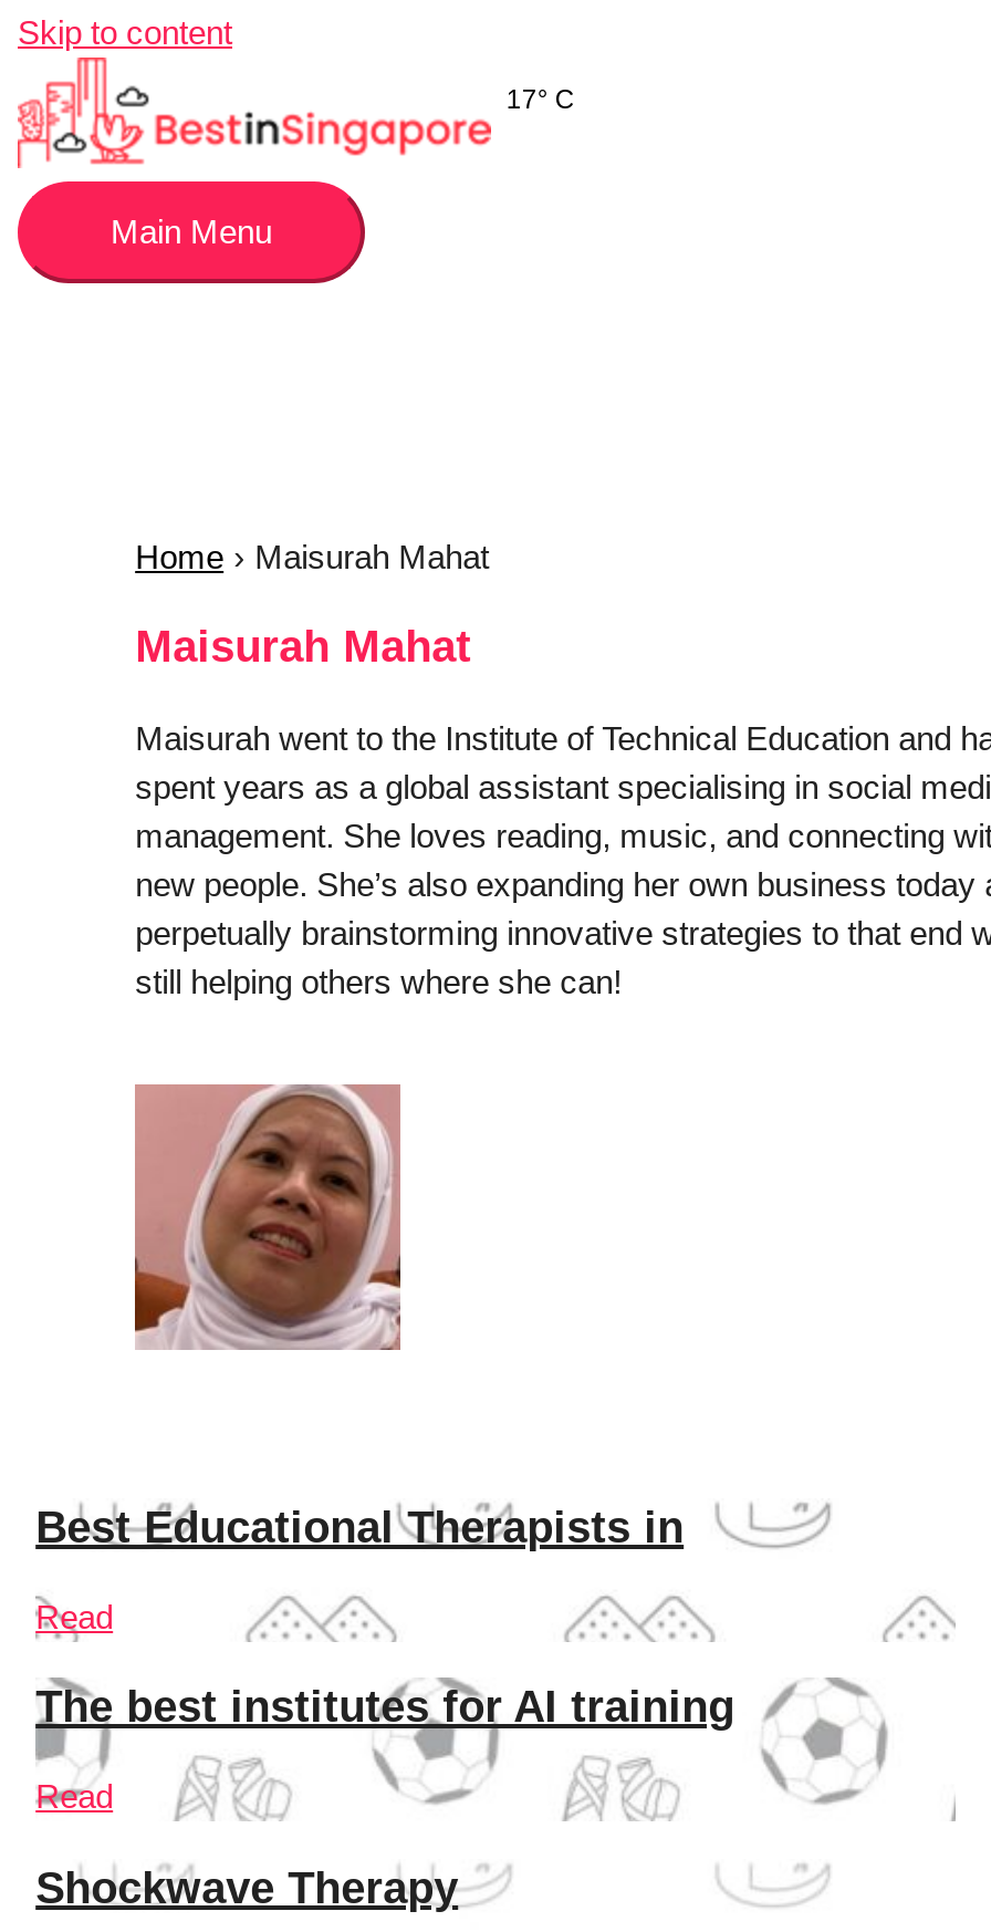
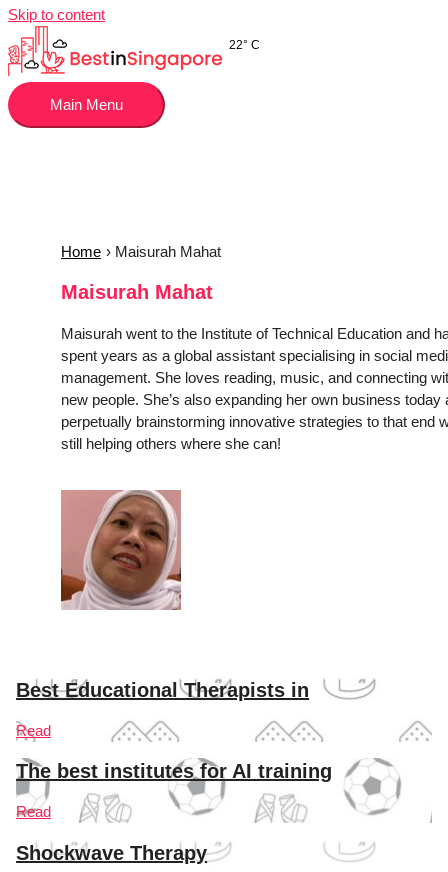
[506,84,575,115] 17° C -> [229,38,260,52] 22° C

